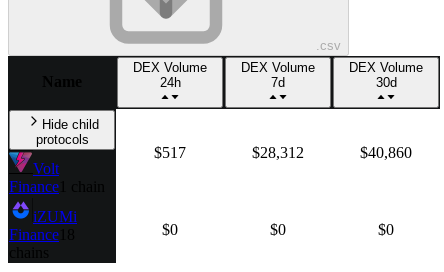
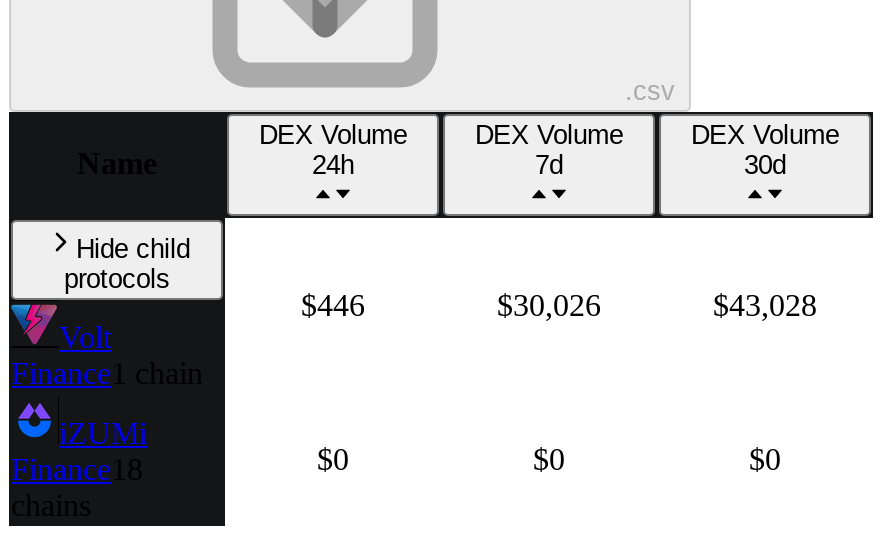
[154,143,186,160] $517 -> [301,287,365,321] $446
[252,143,304,160] $28,312 -> [497,287,601,321] $30,026
[360,143,412,160] $40,860 -> [713,287,817,321] $43,028

